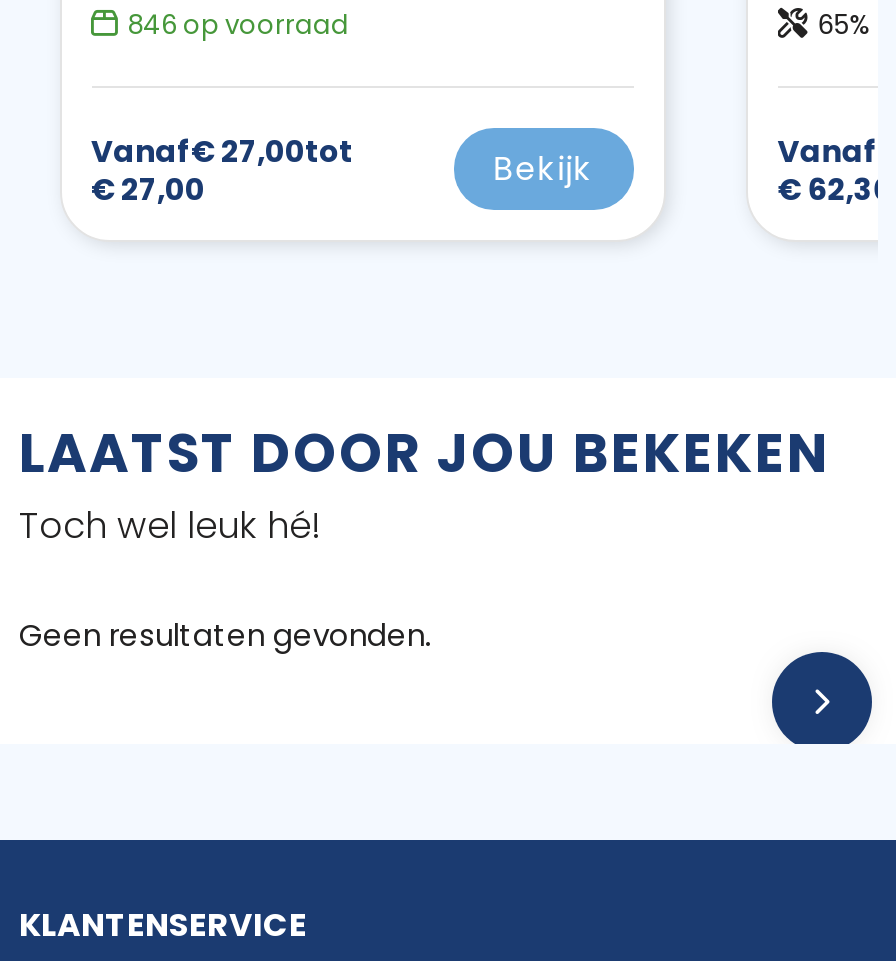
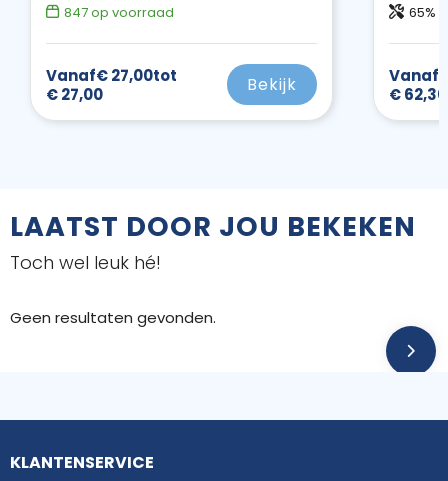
[127,6,349,44] 846 op voorraad -> [63,3,173,22] 847 op voorraad

